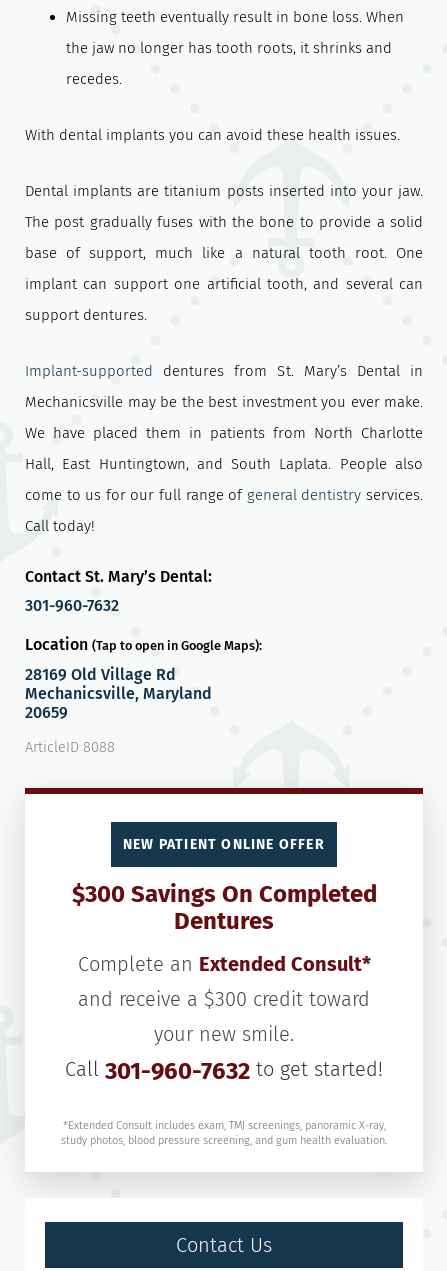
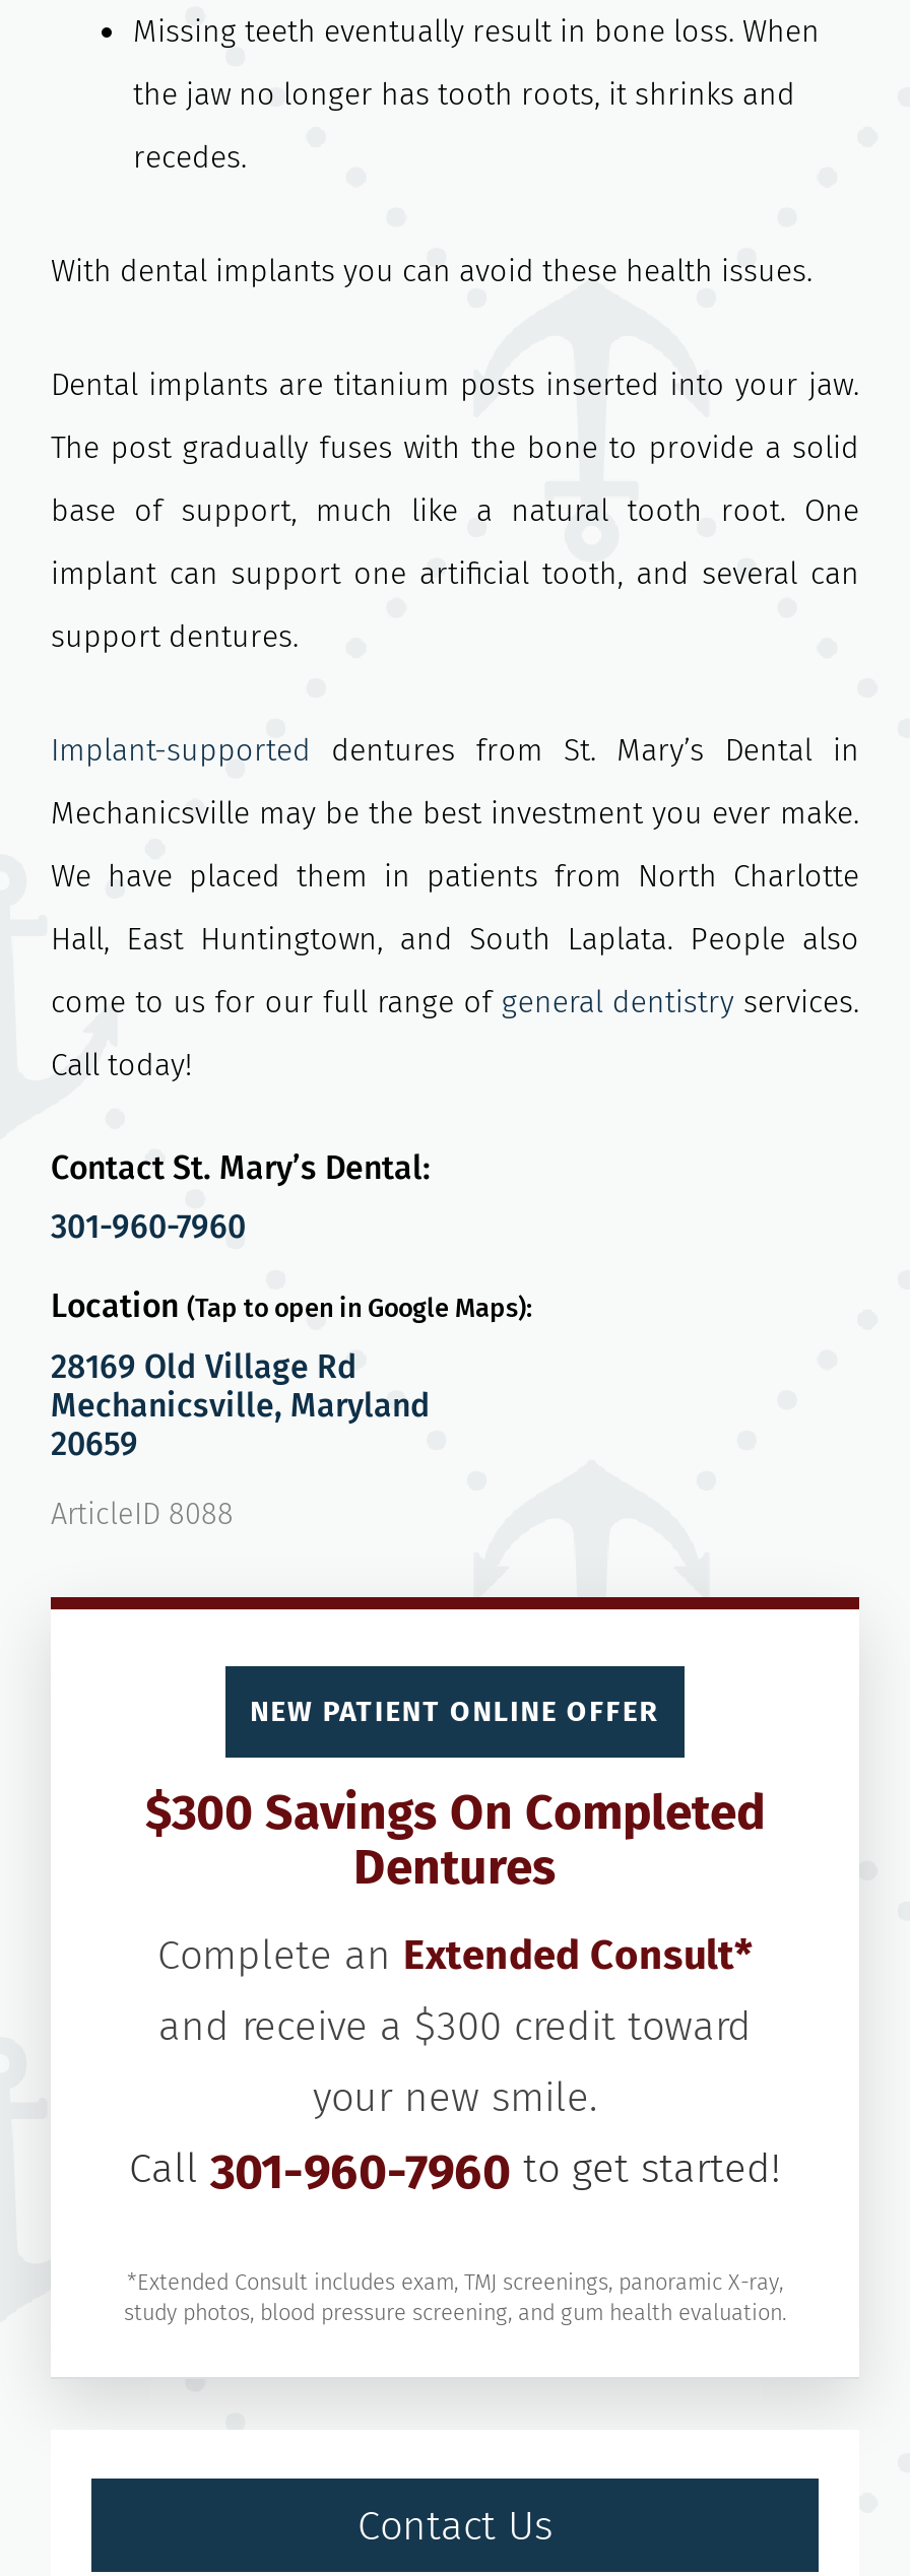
[25,596,119,615] 301-960-7632 -> [51,1208,246,1247] 301-960-7960
[65,1057,383,1085] Call 301-960-7632 to get started! -> [129,2144,781,2201] Call 301-960-7960 to get started!

